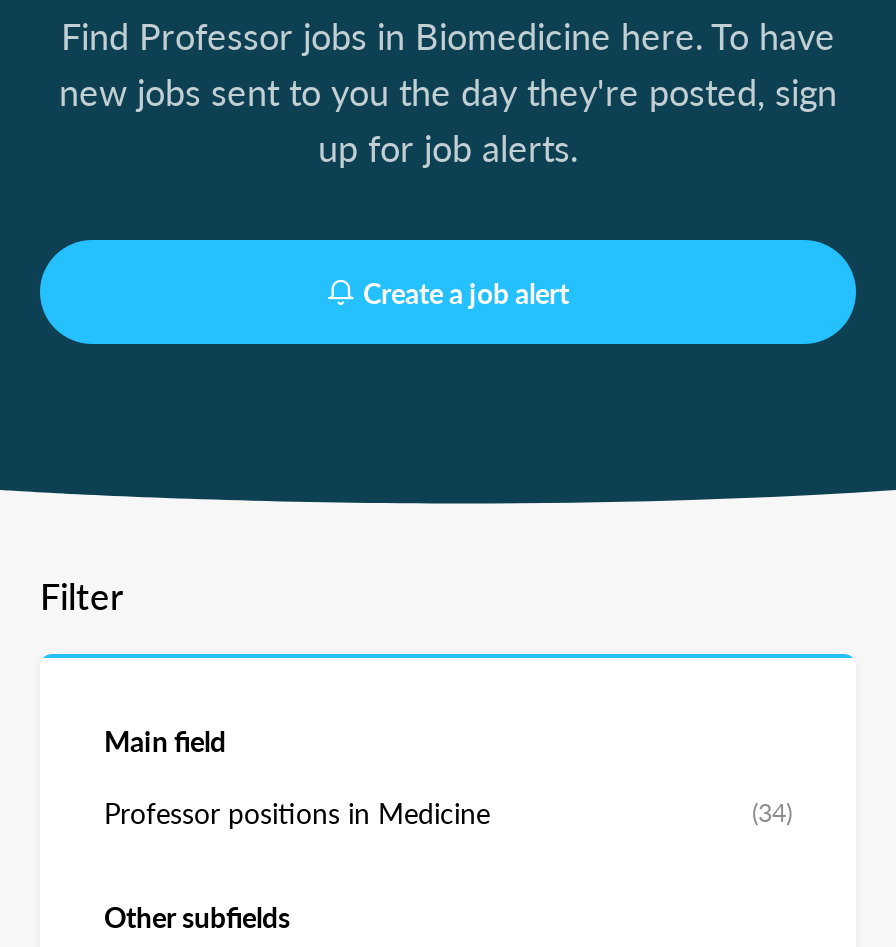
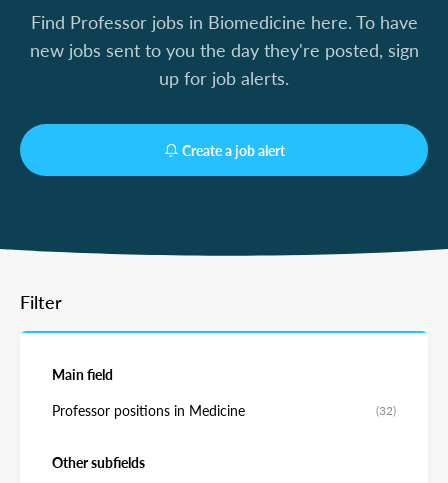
[752,794,792,830] (34) -> [376,401,396,419] (32)

